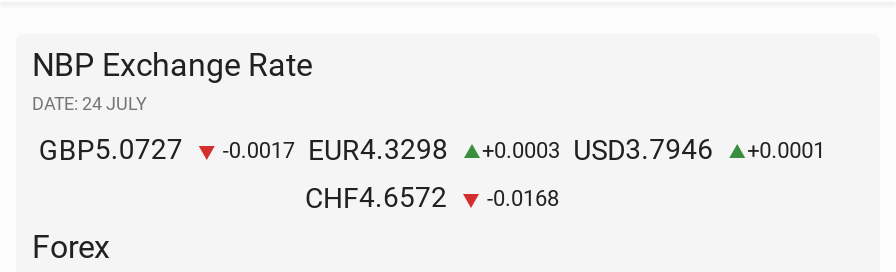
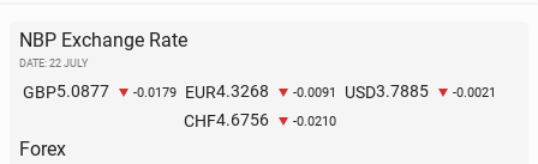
[32,94,146,114] DATE: 24 JULY -> [19,57,88,69] DATE: 22 JULY
[39,134,183,167] GBP5.0727 -> [23,81,110,101] GBP5.0877
[223,134,448,167] -0.0017 EUR4.3298 -> [134,81,269,101] -0.0179 EUR4.3268
[482,134,713,167] +0.0003 USD3.7946 -> [293,81,428,101] -0.0091 USD3.7885
[747,139,825,165] +0.0001 -> [452,84,496,100] -0.0021
[305,182,447,215] CHF4.6572 -> [183,110,268,130] CHF4.6756
[487,187,559,213] -0.0168 -> [292,113,336,129] -0.0210

